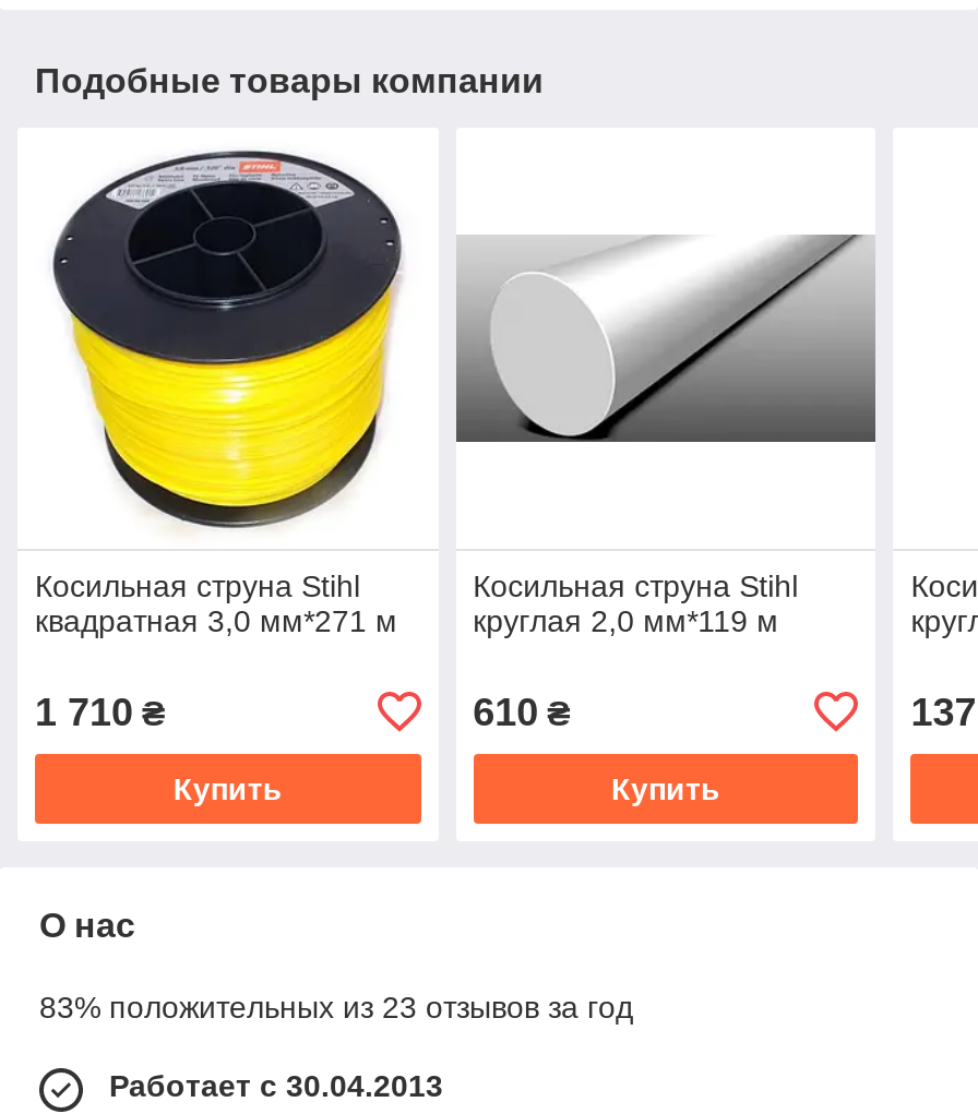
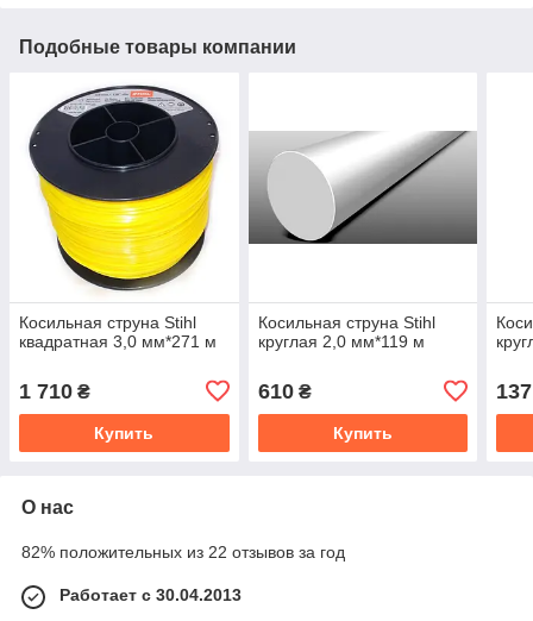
[39,989,633,1024] 83% положительных из 23 отзывов за год -> [21,542,345,561] 82% положительных из 22 отзывов за год

